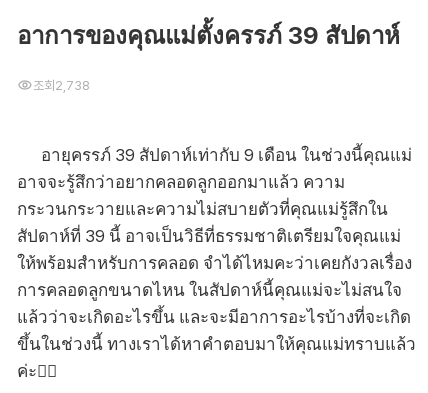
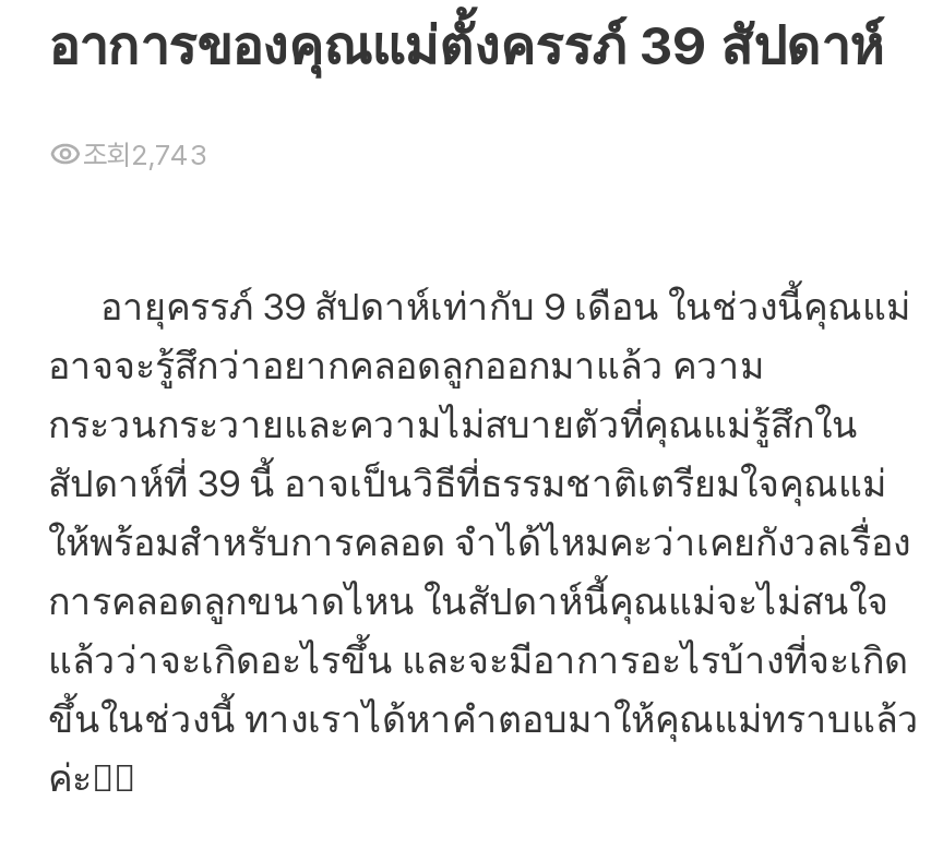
[33,78,90,93] 조회2,738 -> [83,138,207,171] 조회2,743

